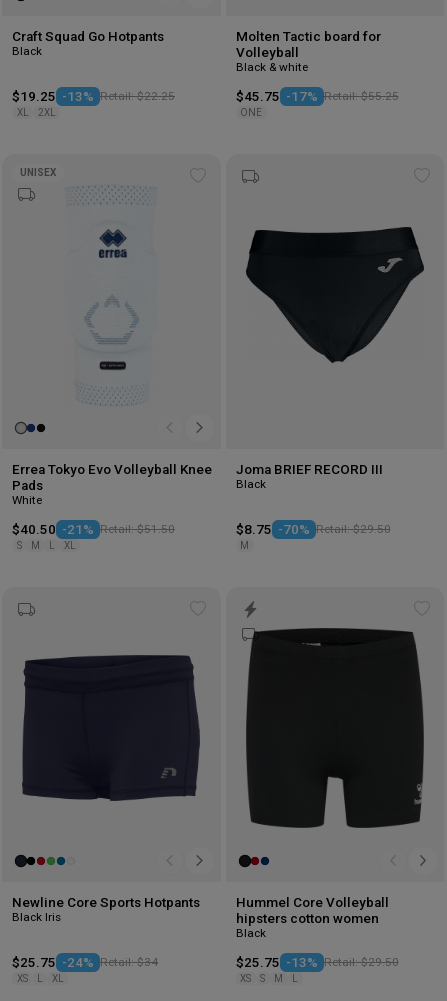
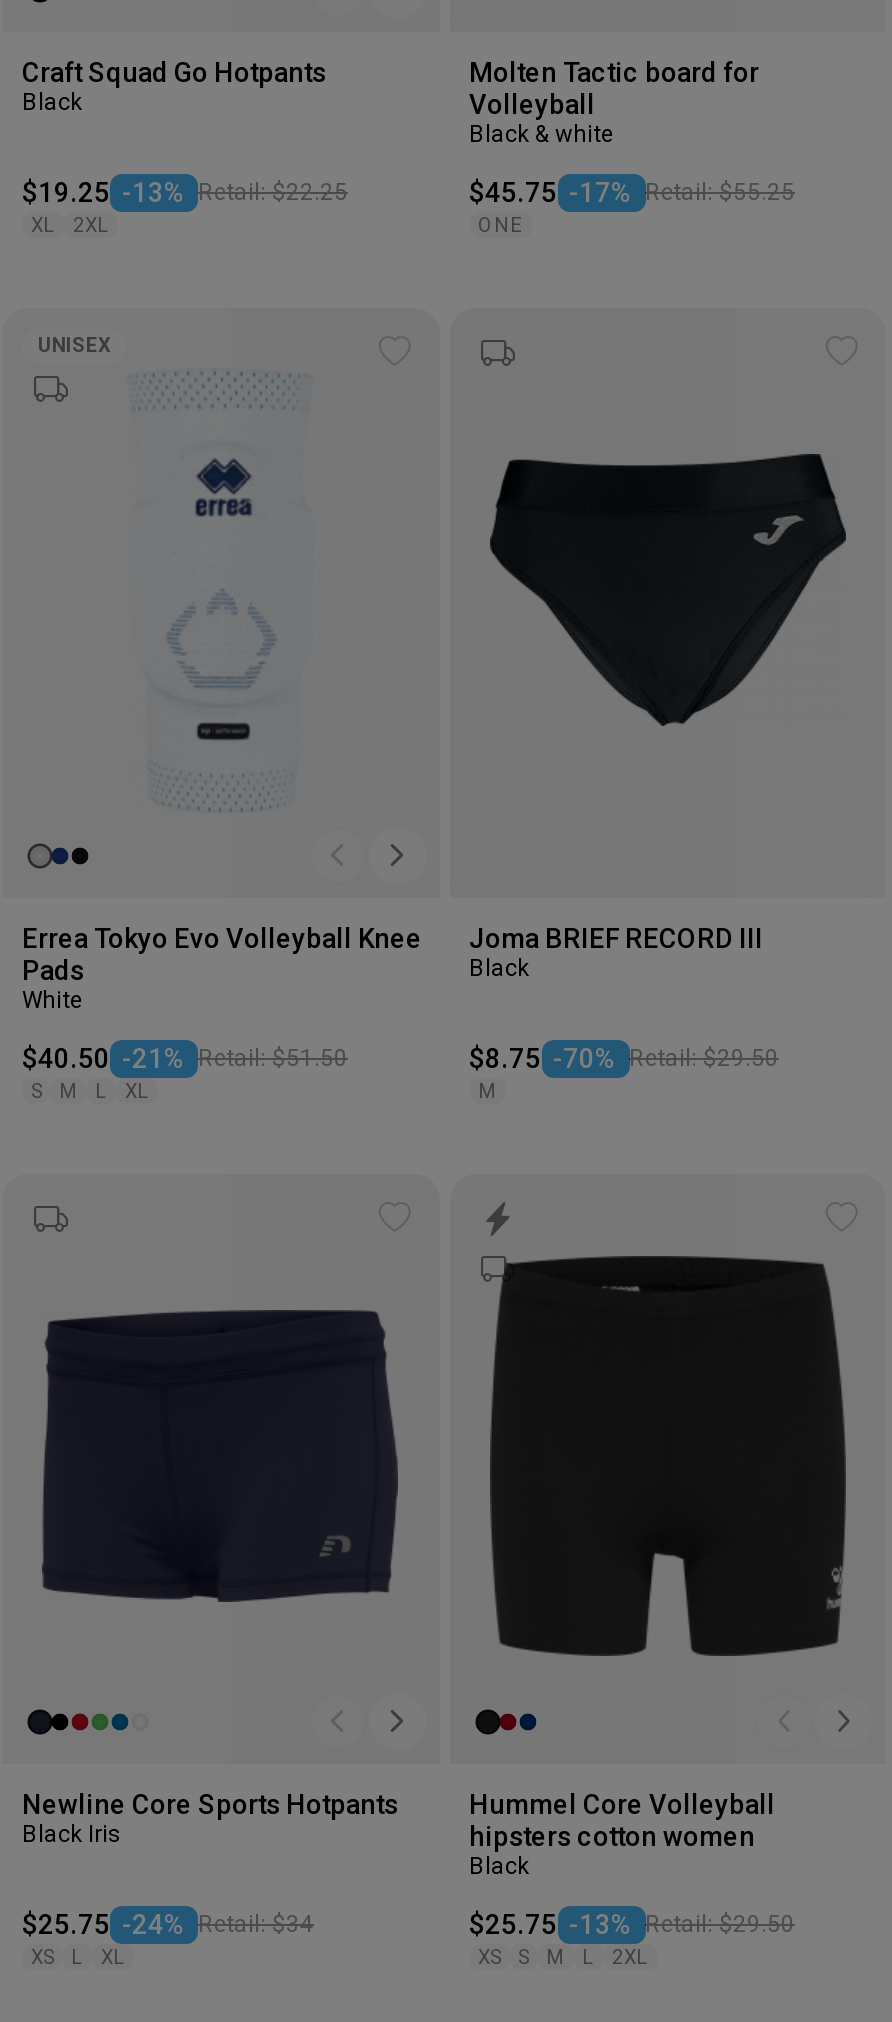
none -> [612,1945,648,1967] 2XL

